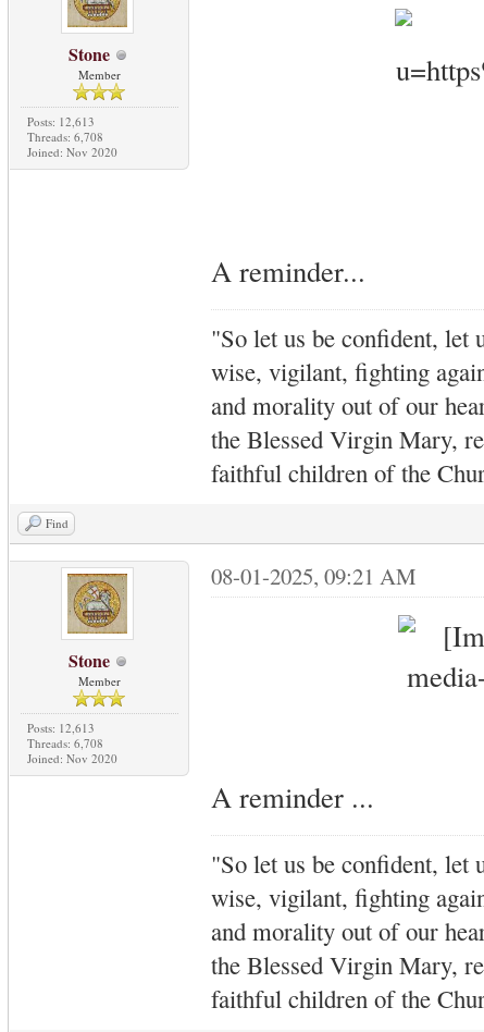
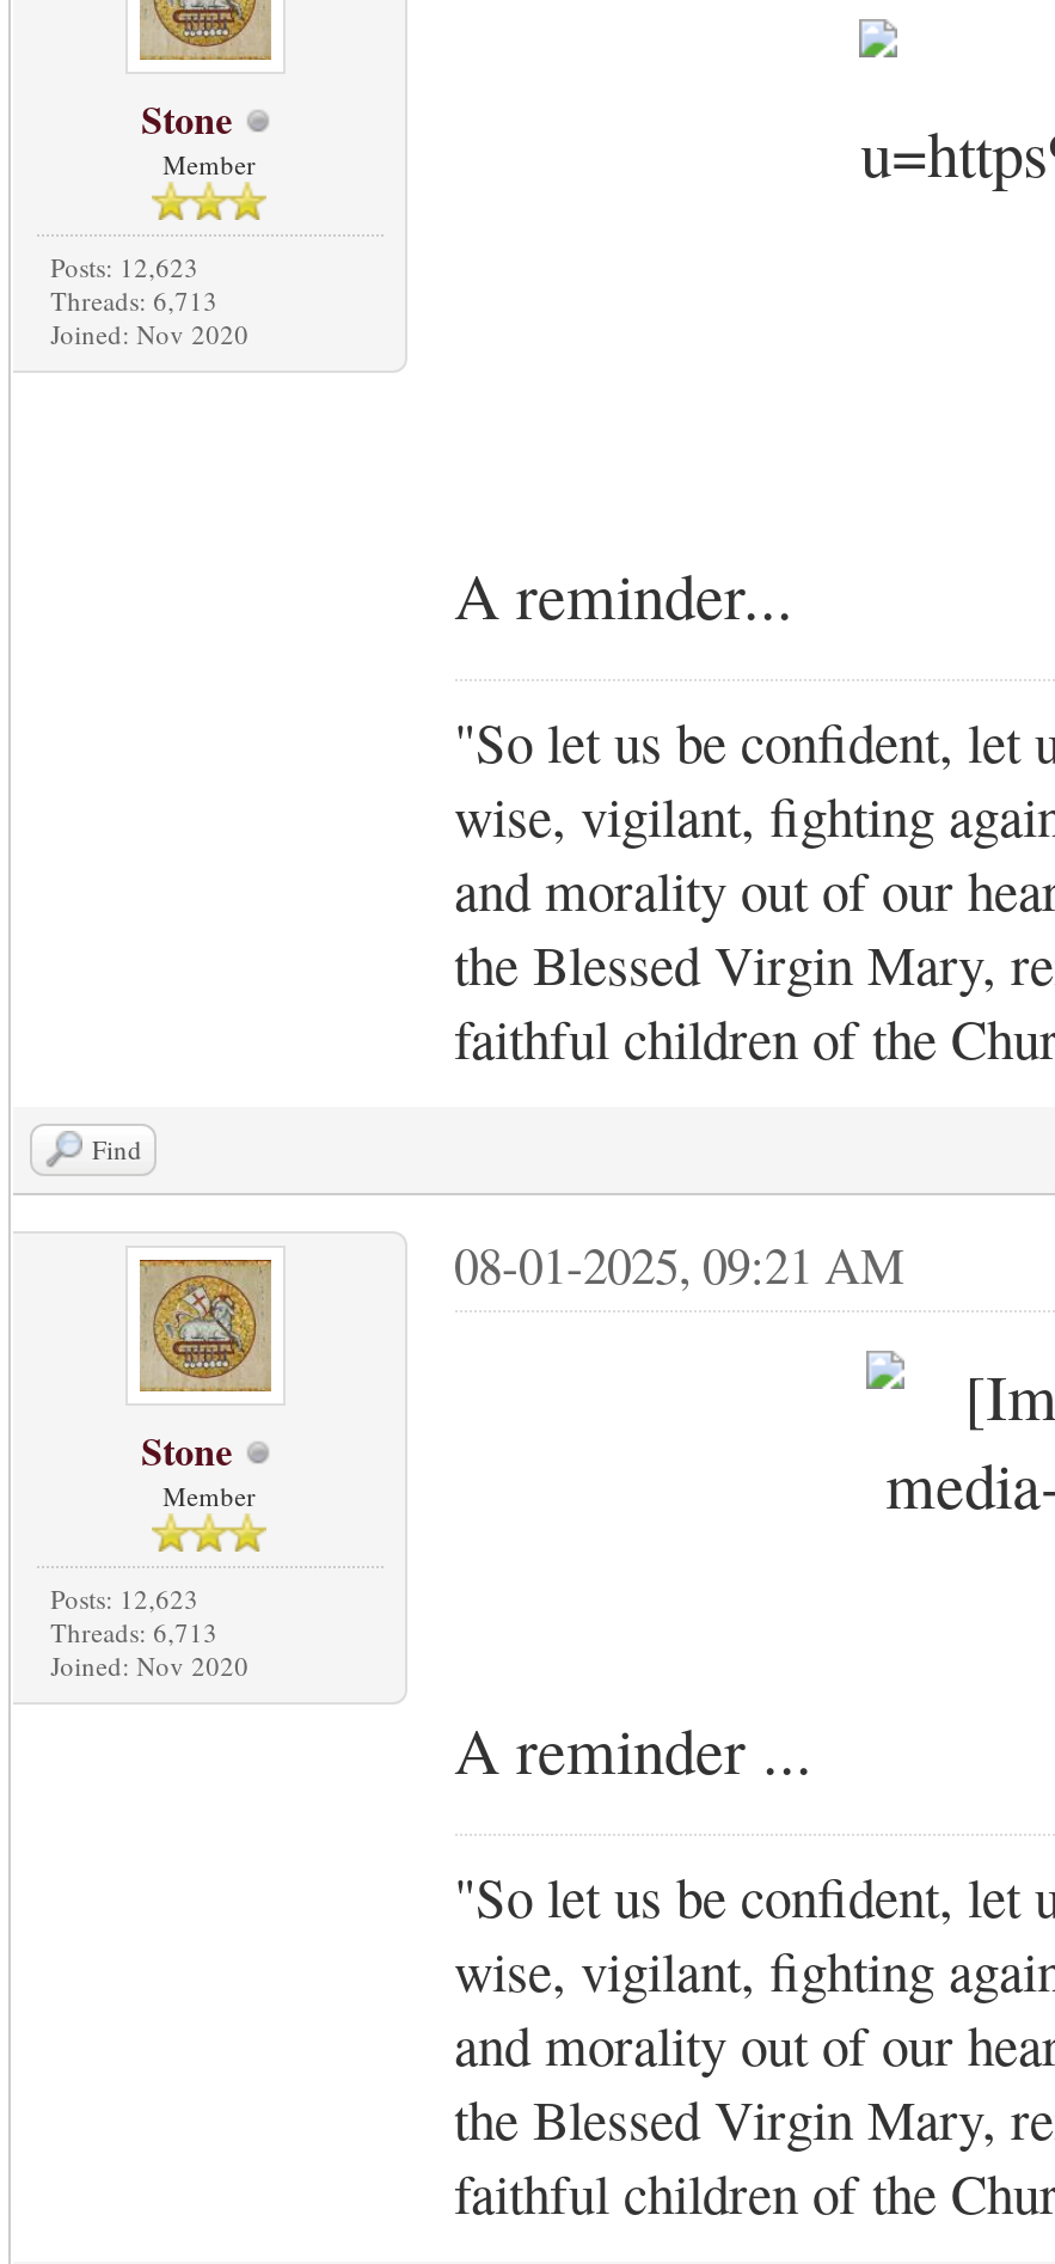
[27,113,94,130] Posts: 12,613 -> [51,249,199,285] Posts: 12,623
[27,129,103,145] Threads: 6,708 -> [51,282,218,318] Threads: 6,713
[27,720,94,736] Posts: 12,613 -> [51,1580,199,1616] Posts: 12,623
[27,735,103,751] Threads: 6,708 -> [51,1614,218,1650] Threads: 6,713

